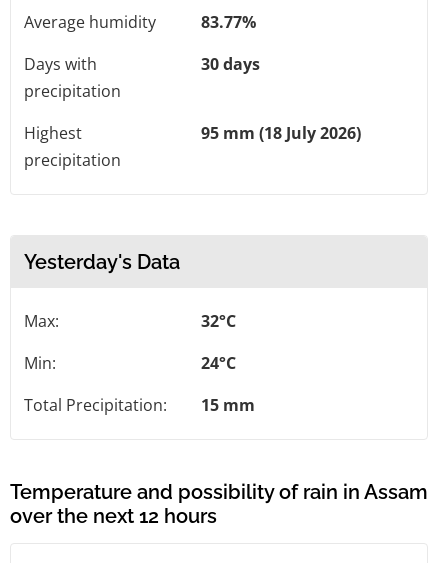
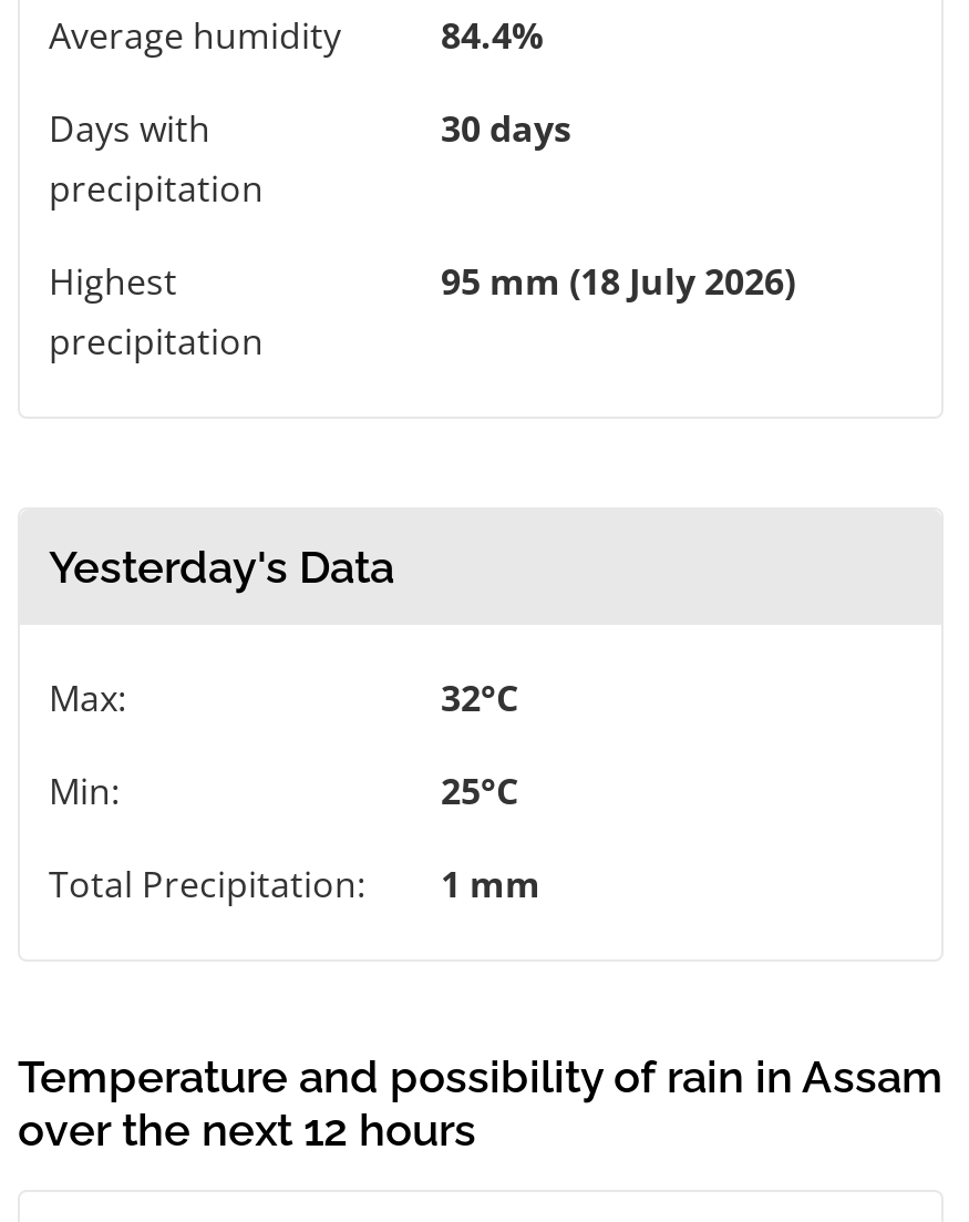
[201,11,256,33] 83.77% -> [441,12,543,60] 84.4%
[201,352,236,374] 24°C -> [441,767,518,816] 25°C
[24,394,255,416] Total Precipitation: 15 mm -> [49,860,540,909] Total Precipitation: 1 mm

